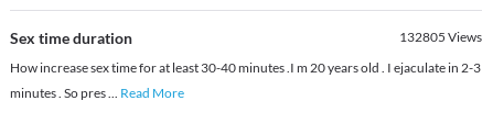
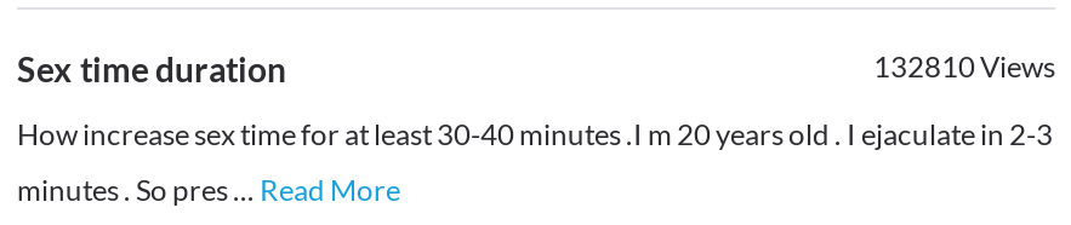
[399,29,482,45] 132805Views -> [873,49,1055,85] 132810Views

